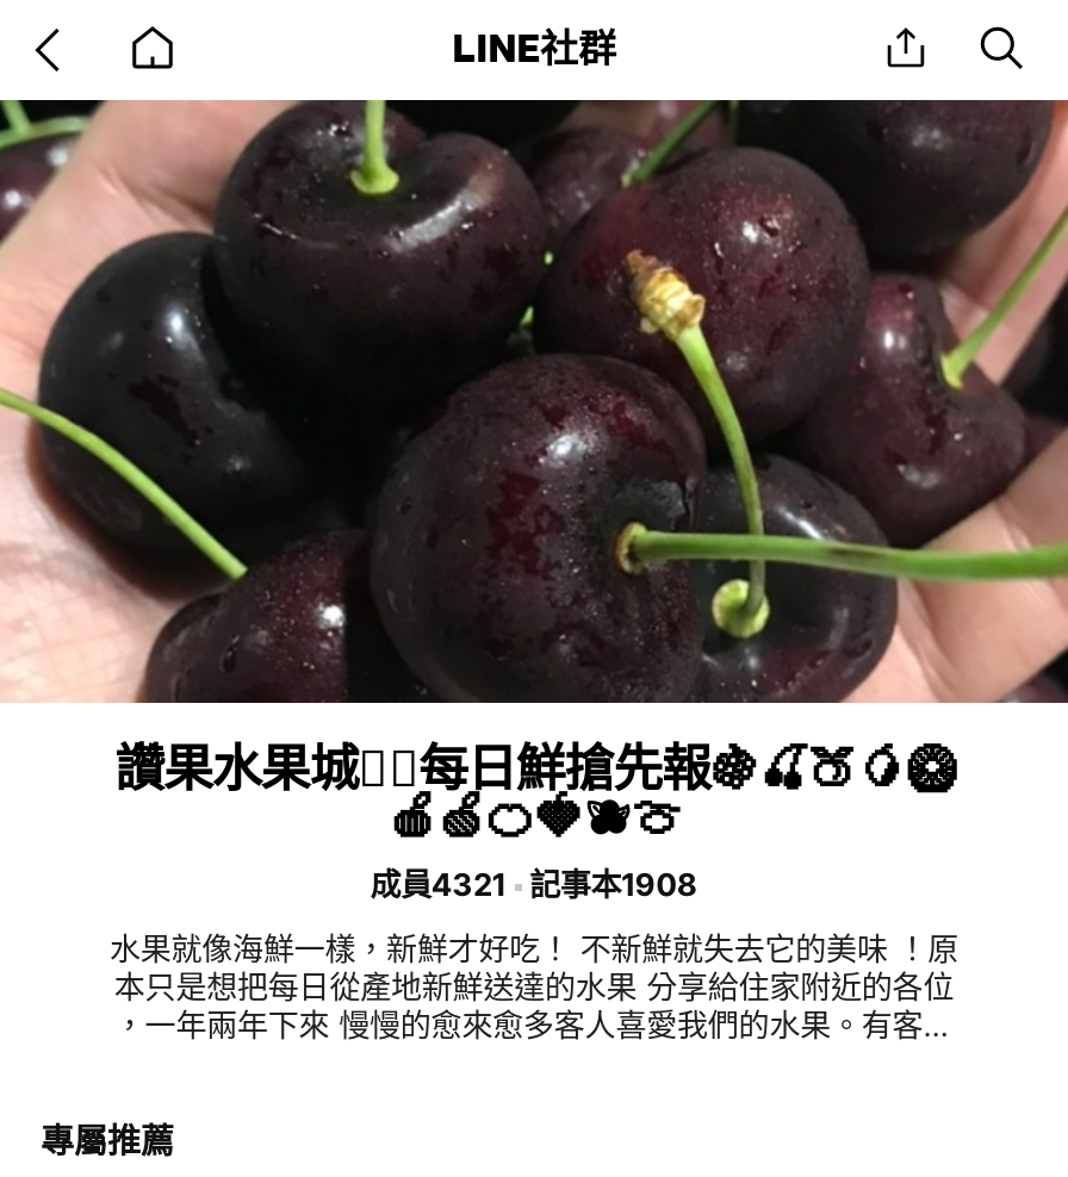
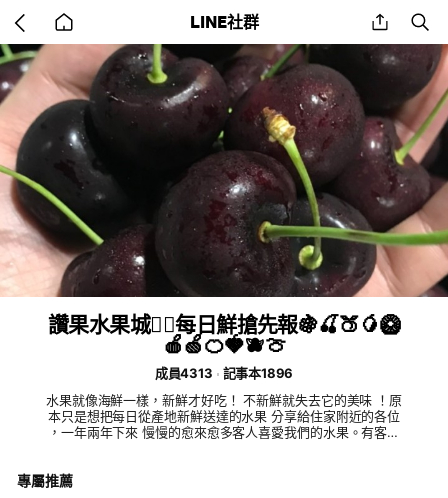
[370,865,506,903] 成員4321 -> [155,365,213,381] 成員4313
[529,865,698,903] 記事本1908 -> [223,365,293,381] 記事本1896

